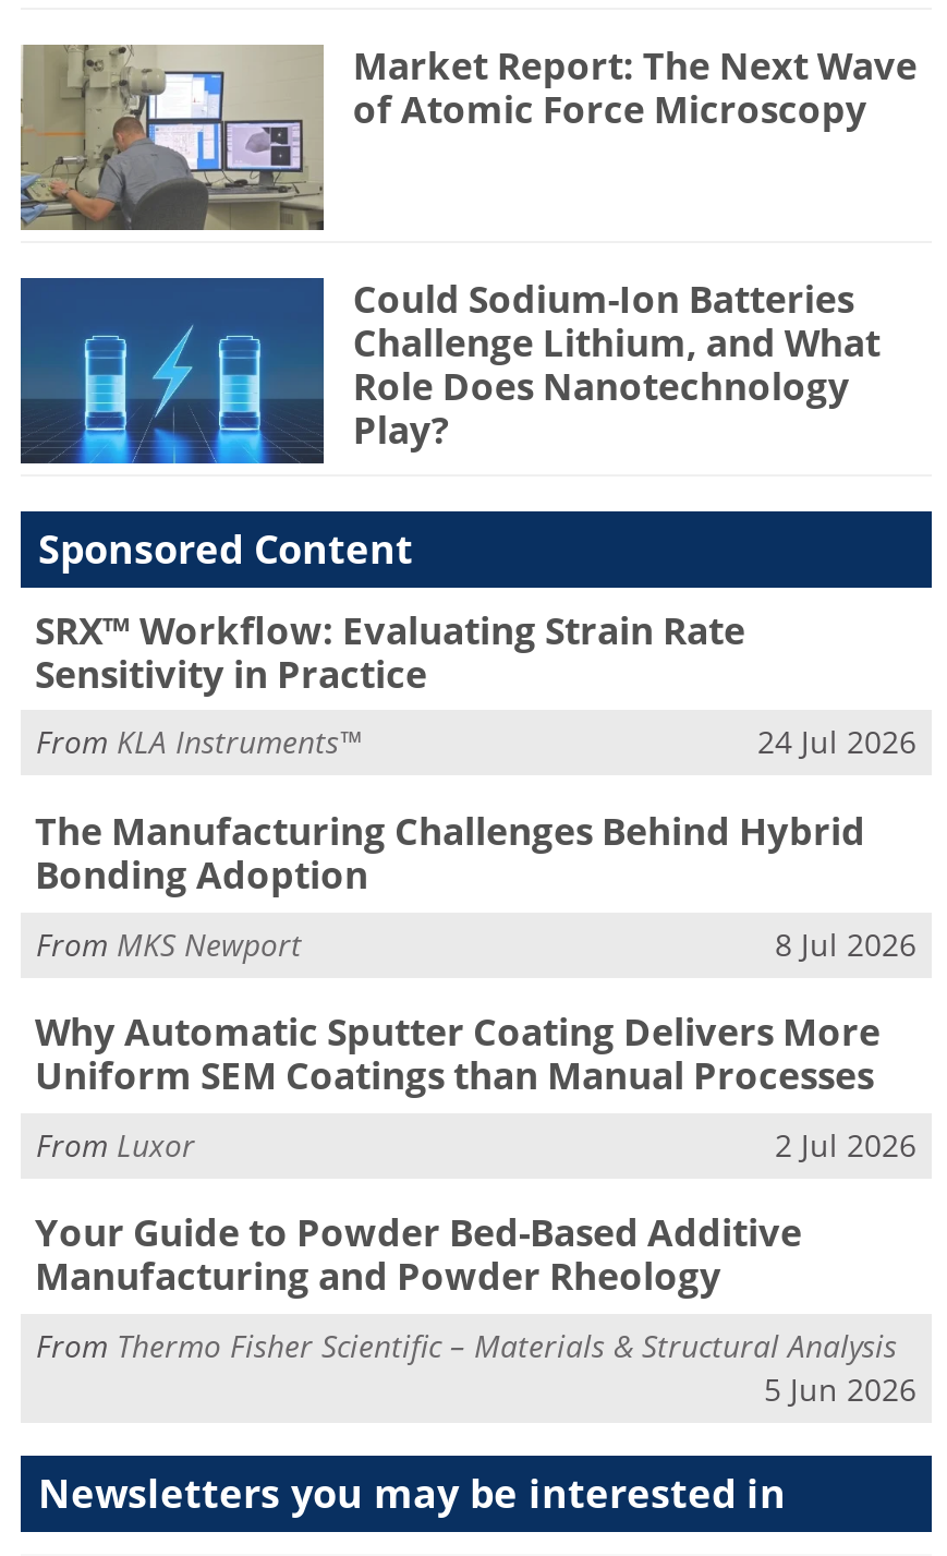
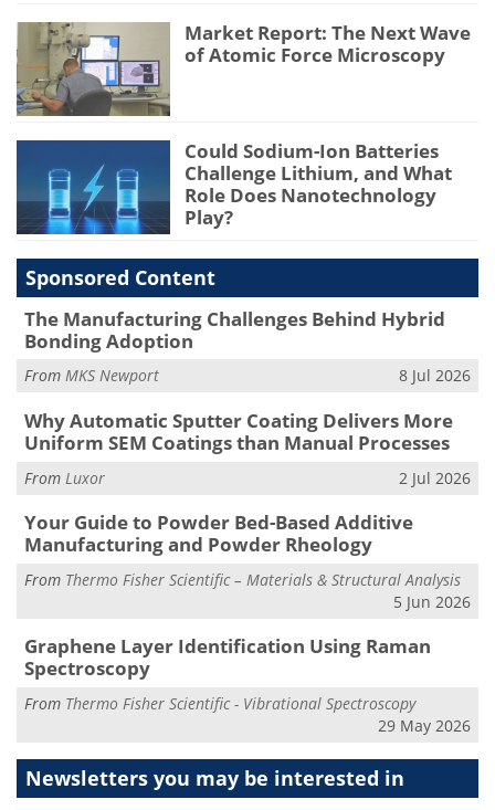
[35,605,916,763] SRX™ Workflow: Evaluating Strain Rate | Sensitivity in Practice | From KLA Instruments™ | 24 Jul 2026 -> none
moved [35,806,916,1409] -> [24,306,471,612]: The Manufacturing Challenges Behind Hybrid | Bonding Adoption | From MKS Newport | ... | From Thermo Fisher Scientific – Materials & Structural Analysis | 5 Jun 2026
none -> [24,633,471,736] Graphene Layer Identification Using Raman | Spectroscopy | From Thermo Fisher Scientific - Vibrational Spectroscopy | 29 May 2026

